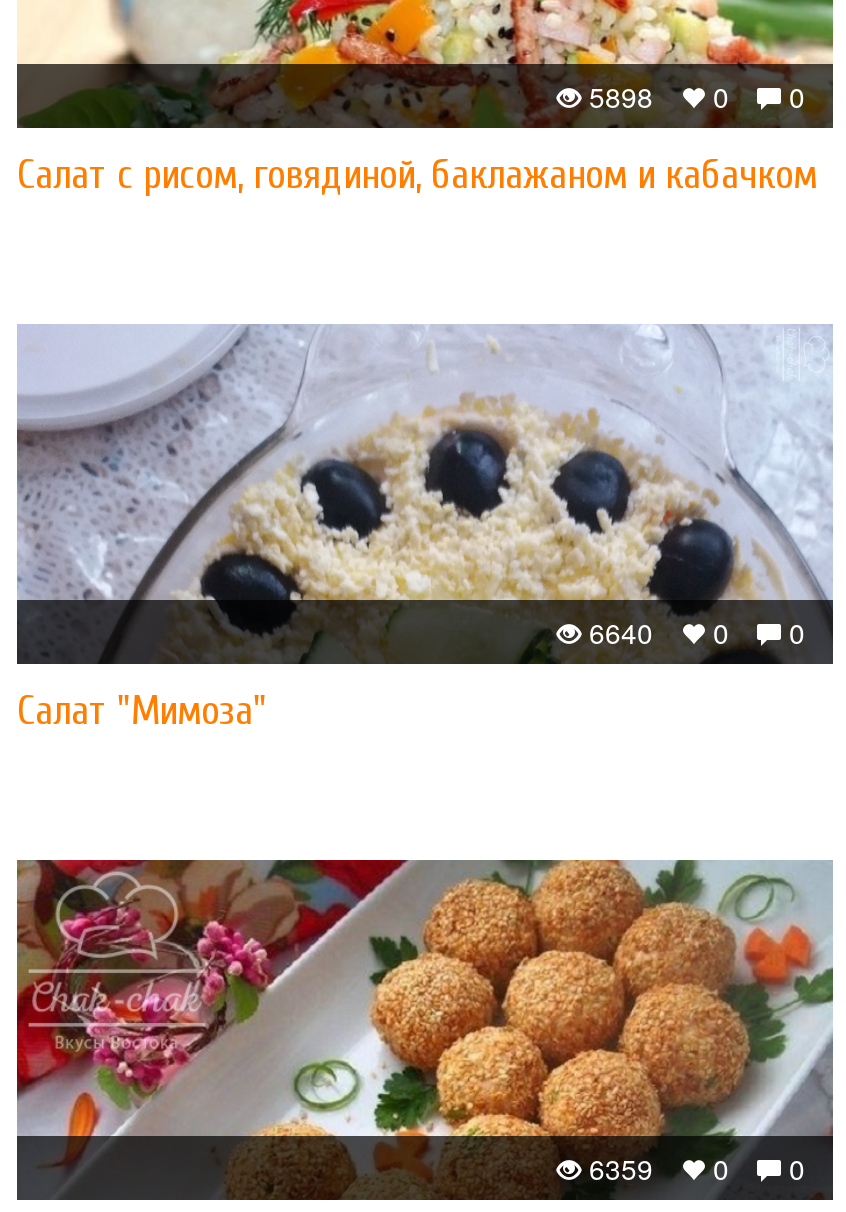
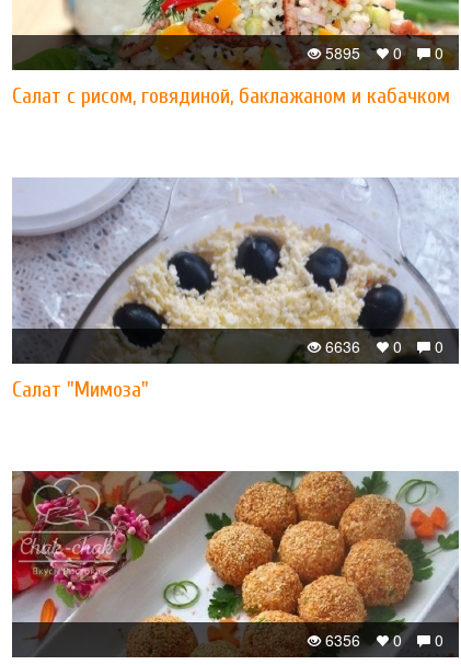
[589,76,805,116] 5898 0 0 -> [325,42,443,64] 5895 0 0
[589,612,805,652] 6640 0 0 -> [325,335,443,357] 6636 0 0
[589,1148,805,1188] 6359 0 0 -> [325,629,443,651] 6356 0 0

